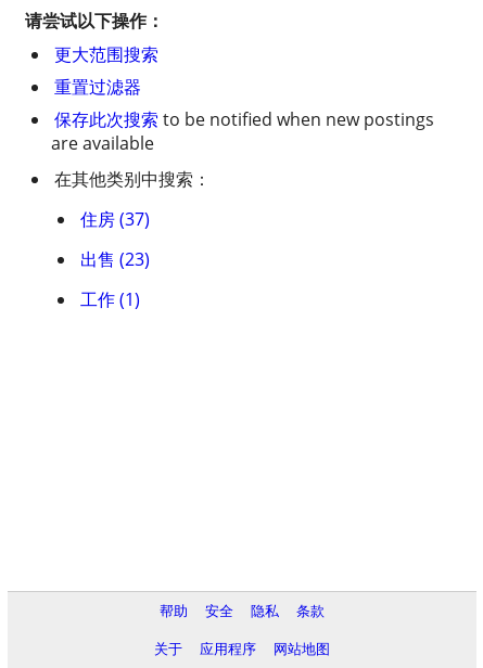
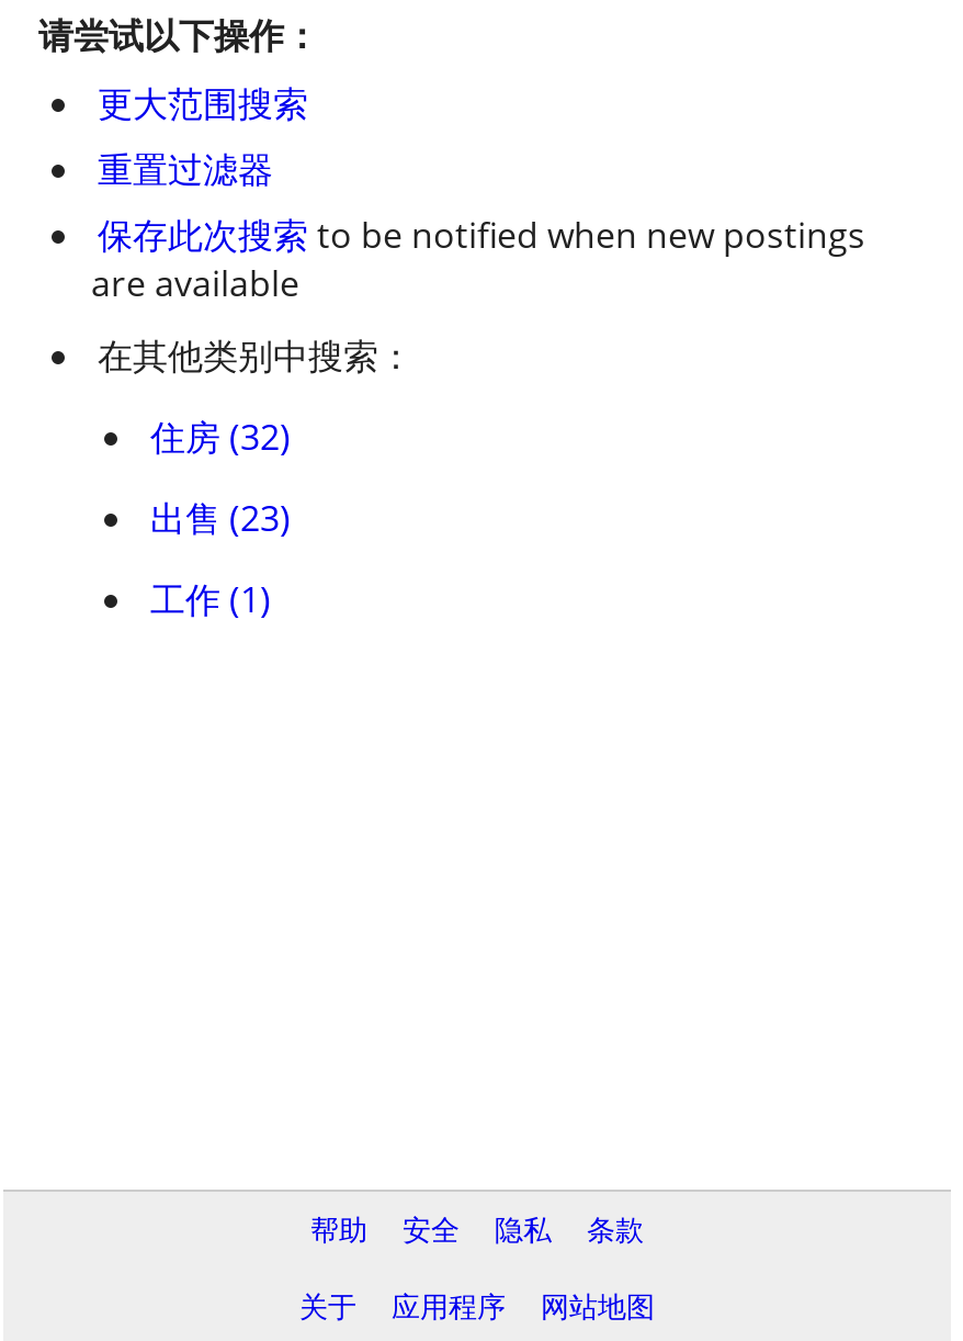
[80,207,150,231] 住房 (37) -> [150,413,291,461] 住房 (32)

